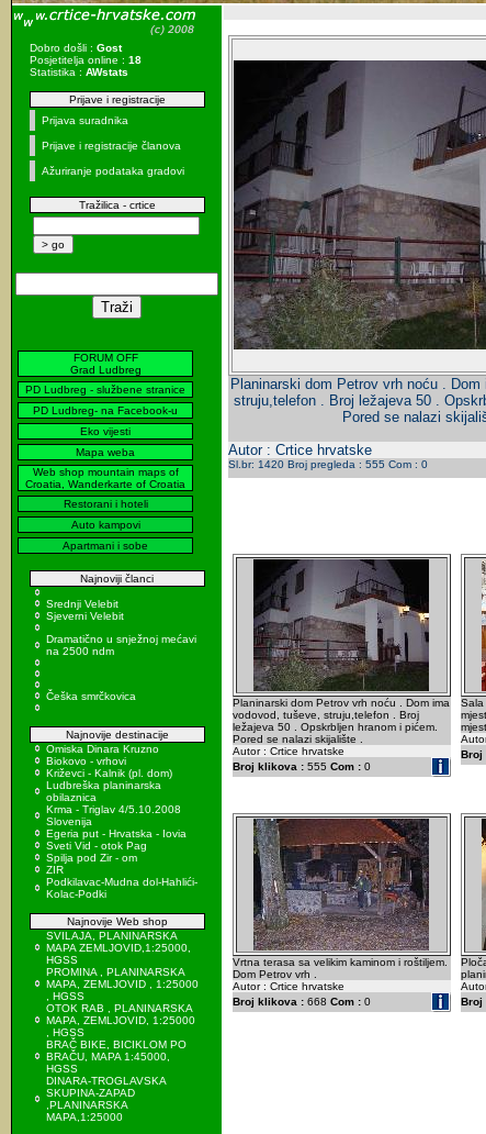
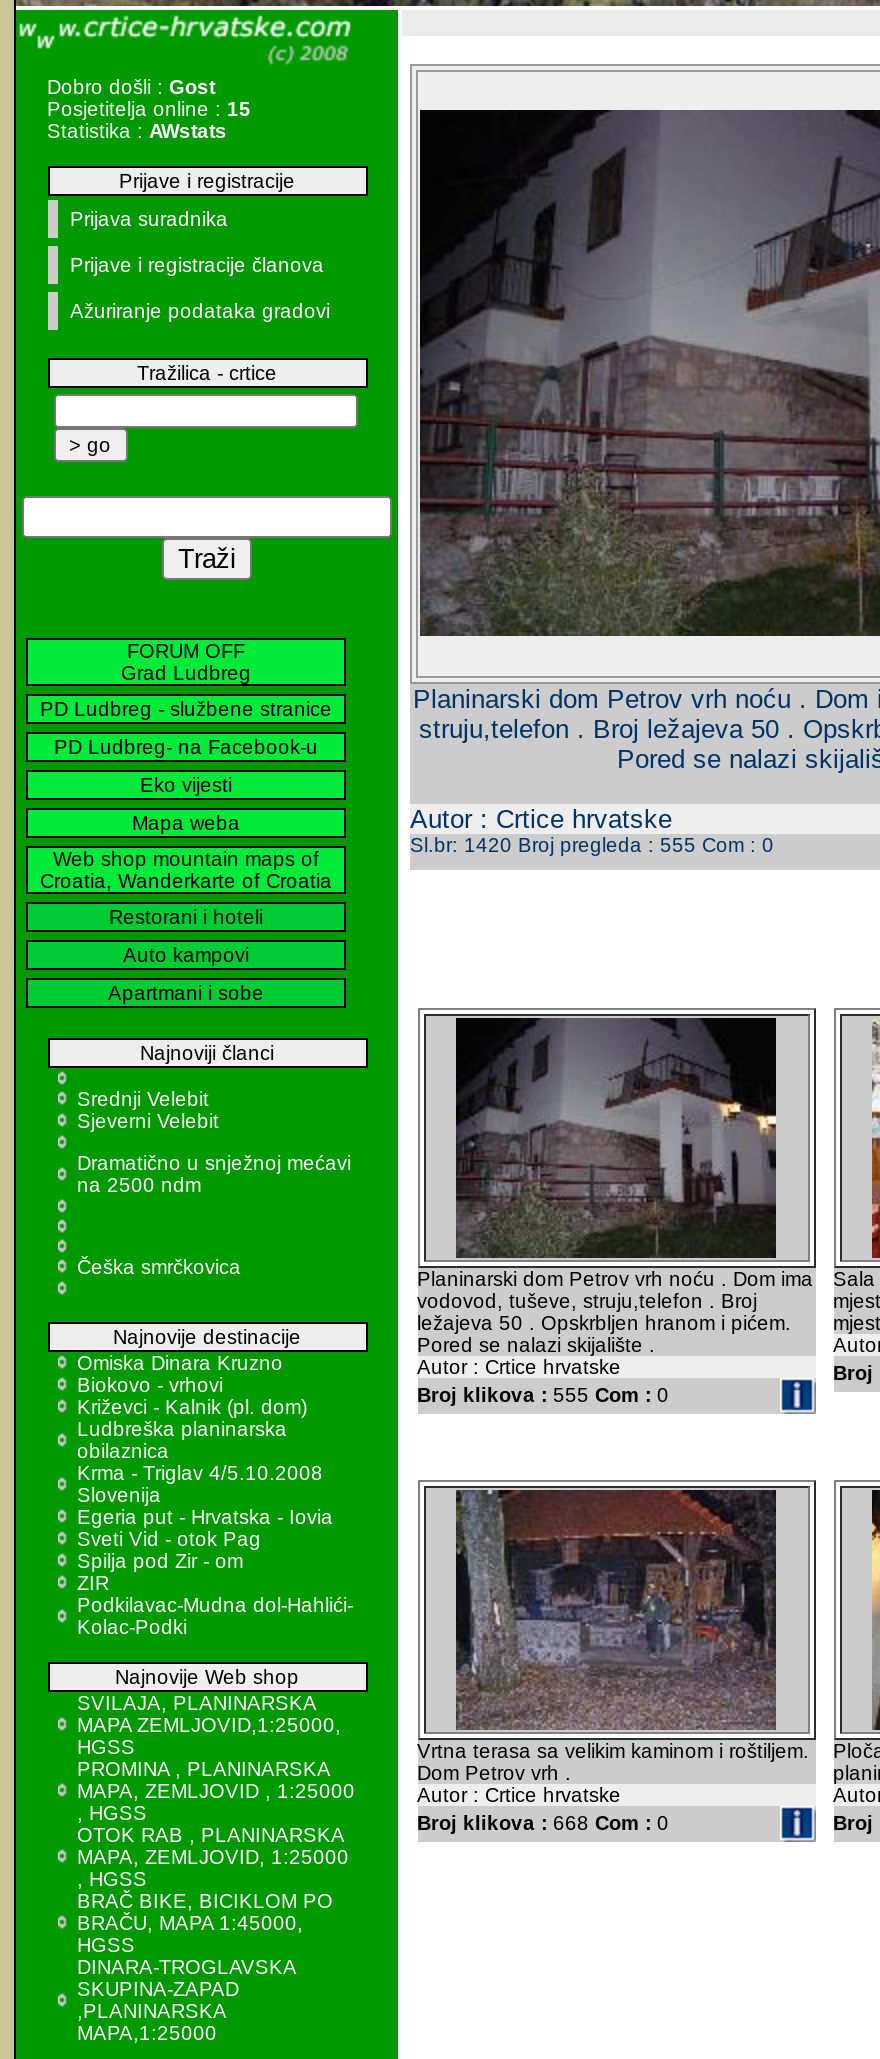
[29,54,141,66] Posjetitelja online : 18 -> [47,98,251,120] Posjetitelja online : 15

